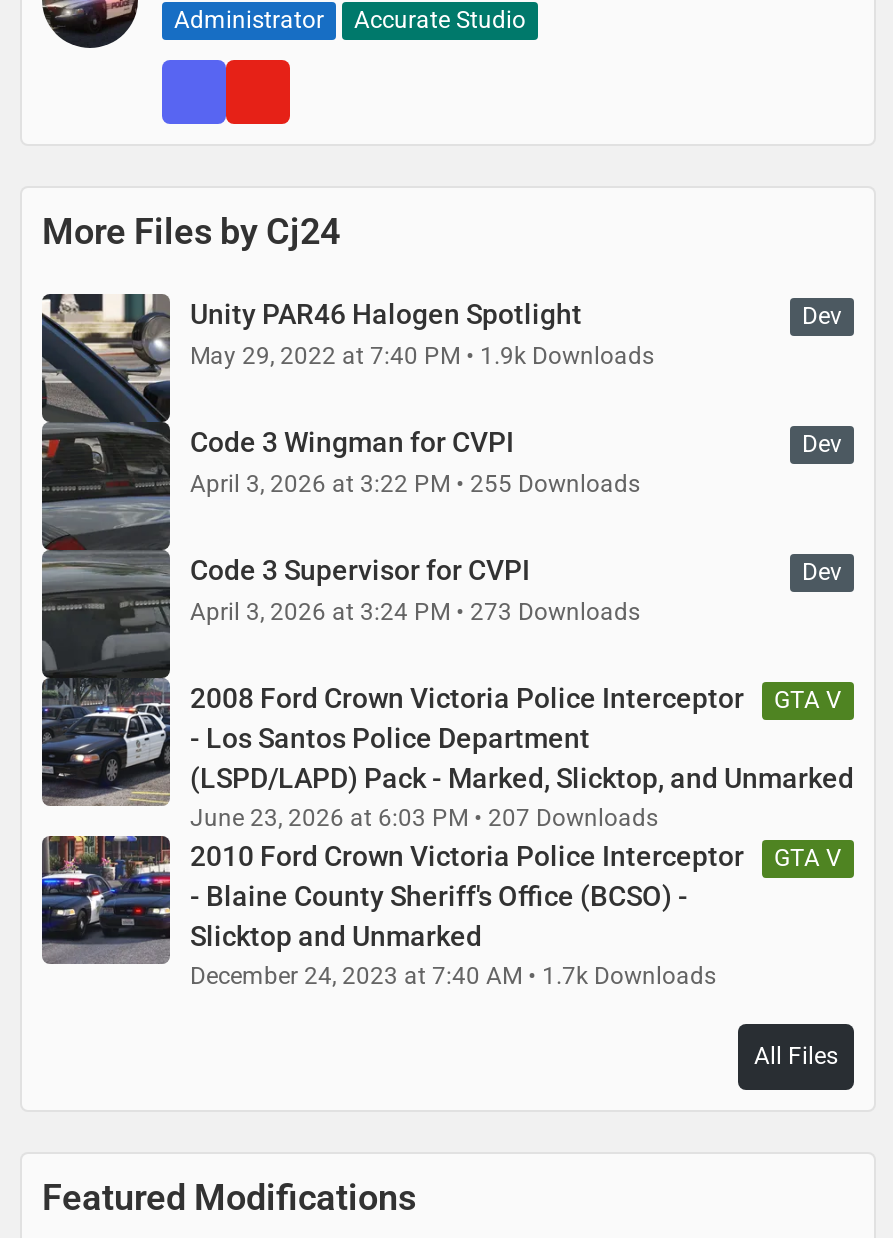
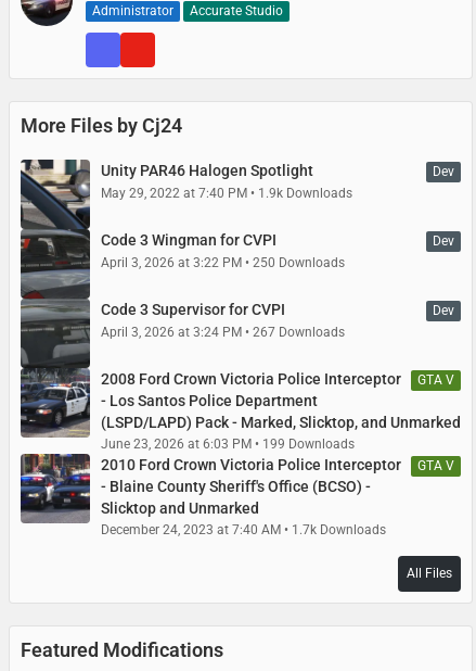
[190,470,640,498] April 3, 2026 at 3:22 PM 255 Downloads -> [101,255,345,270] April 3, 2026 at 3:22 PM 250 Downloads
[190,598,640,626] April 3, 2026 at 3:24 PM 273 Downloads -> [101,325,345,340] April 3, 2026 at 3:24 PM 267 Downloads
[190,804,658,832] June 23, 2026 at 6:03 PM 207 Downloads -> [101,437,355,452] June 23, 2026 at 6:03 PM 199 Downloads

